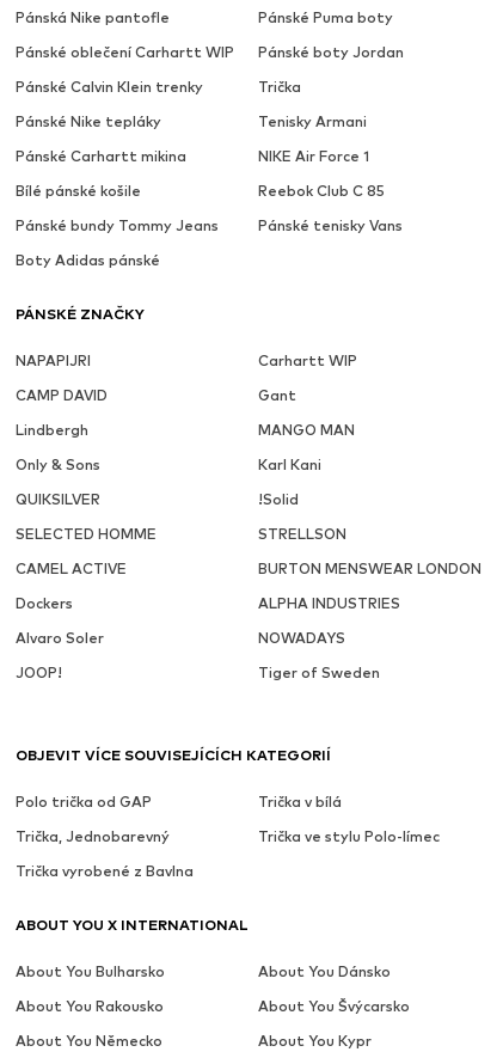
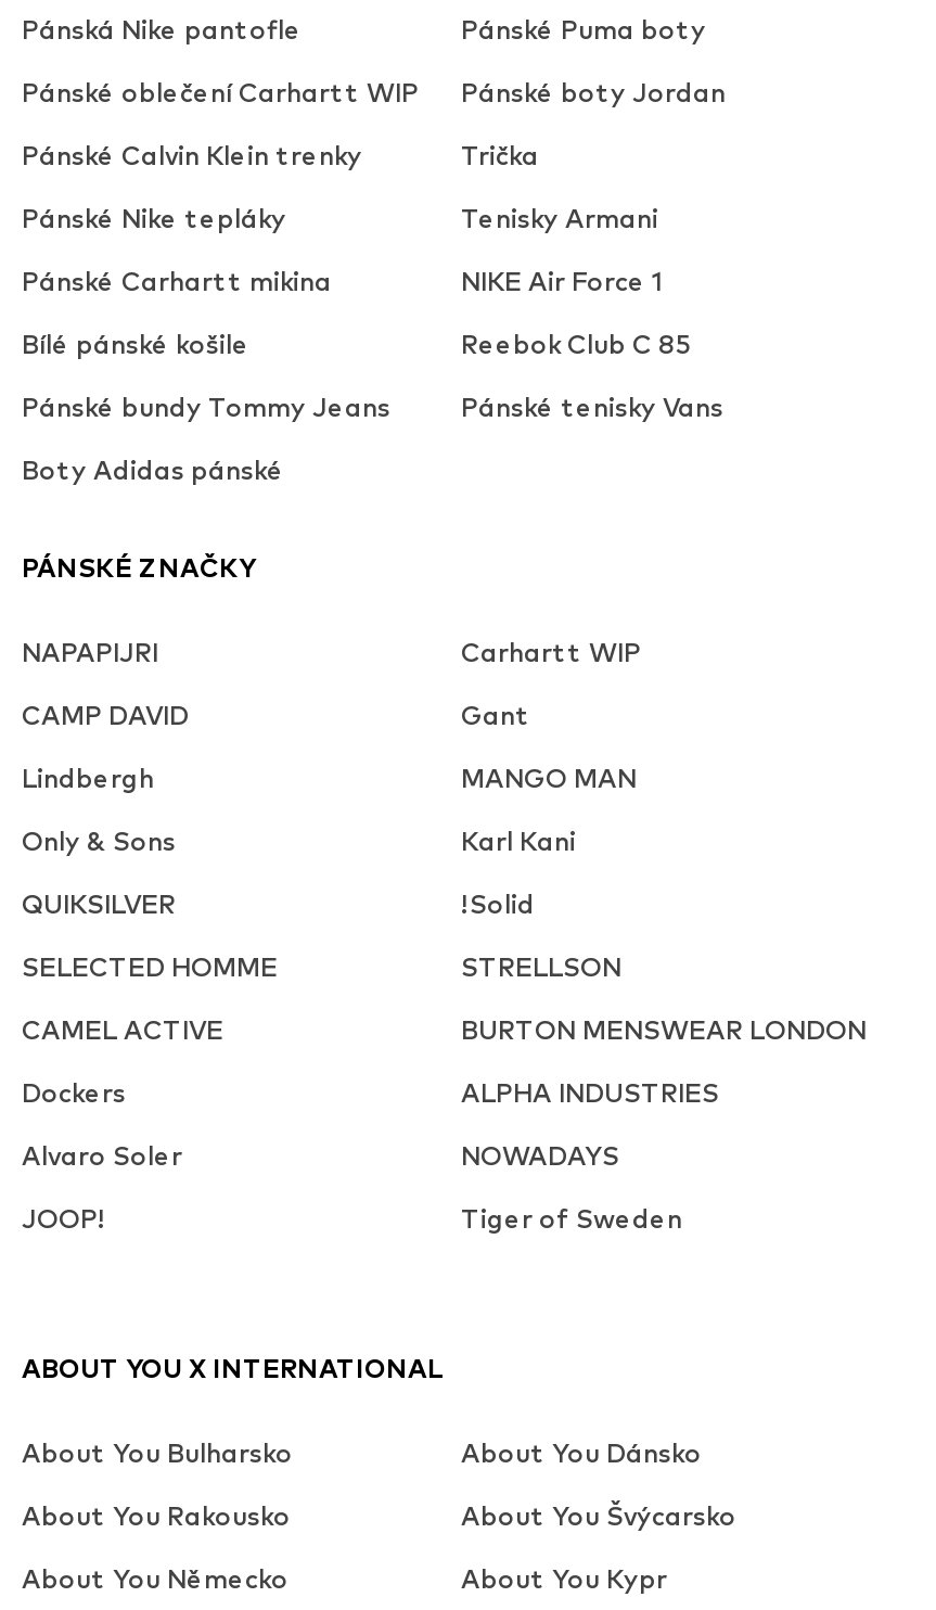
[16,746,439,880] OBJEVIT VÍCE SOUVISEJÍCÍCH KATEGORIÍ | Polo trička od GAP | Trička v bílá | Trička, Jednobarevný | Trička ve stylu Polo-límec | Trička vyrobené z Bavlna -> none

